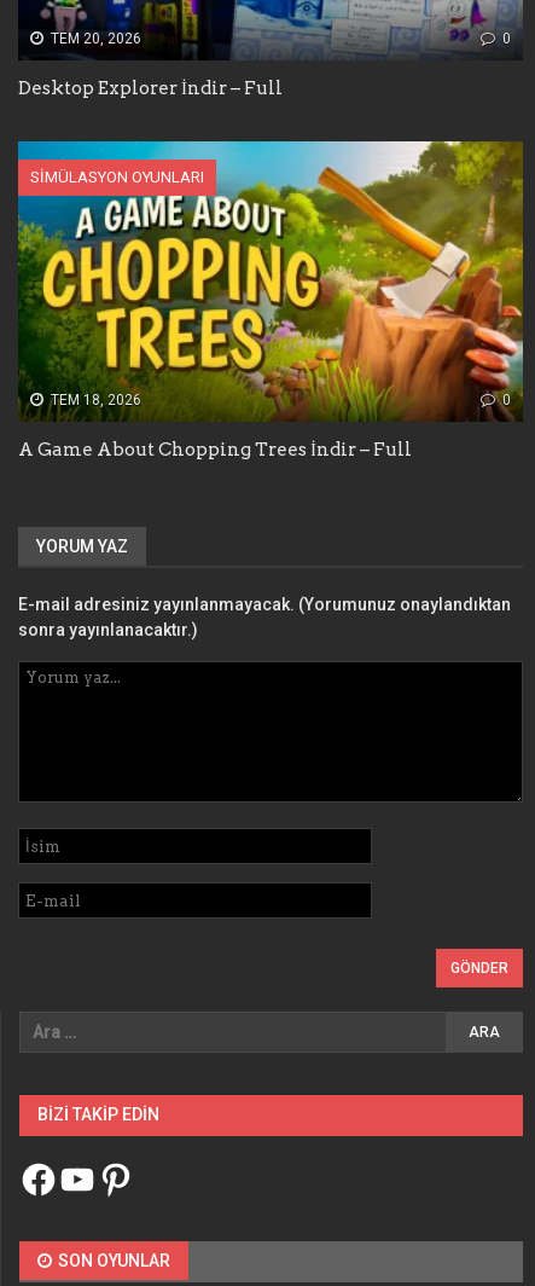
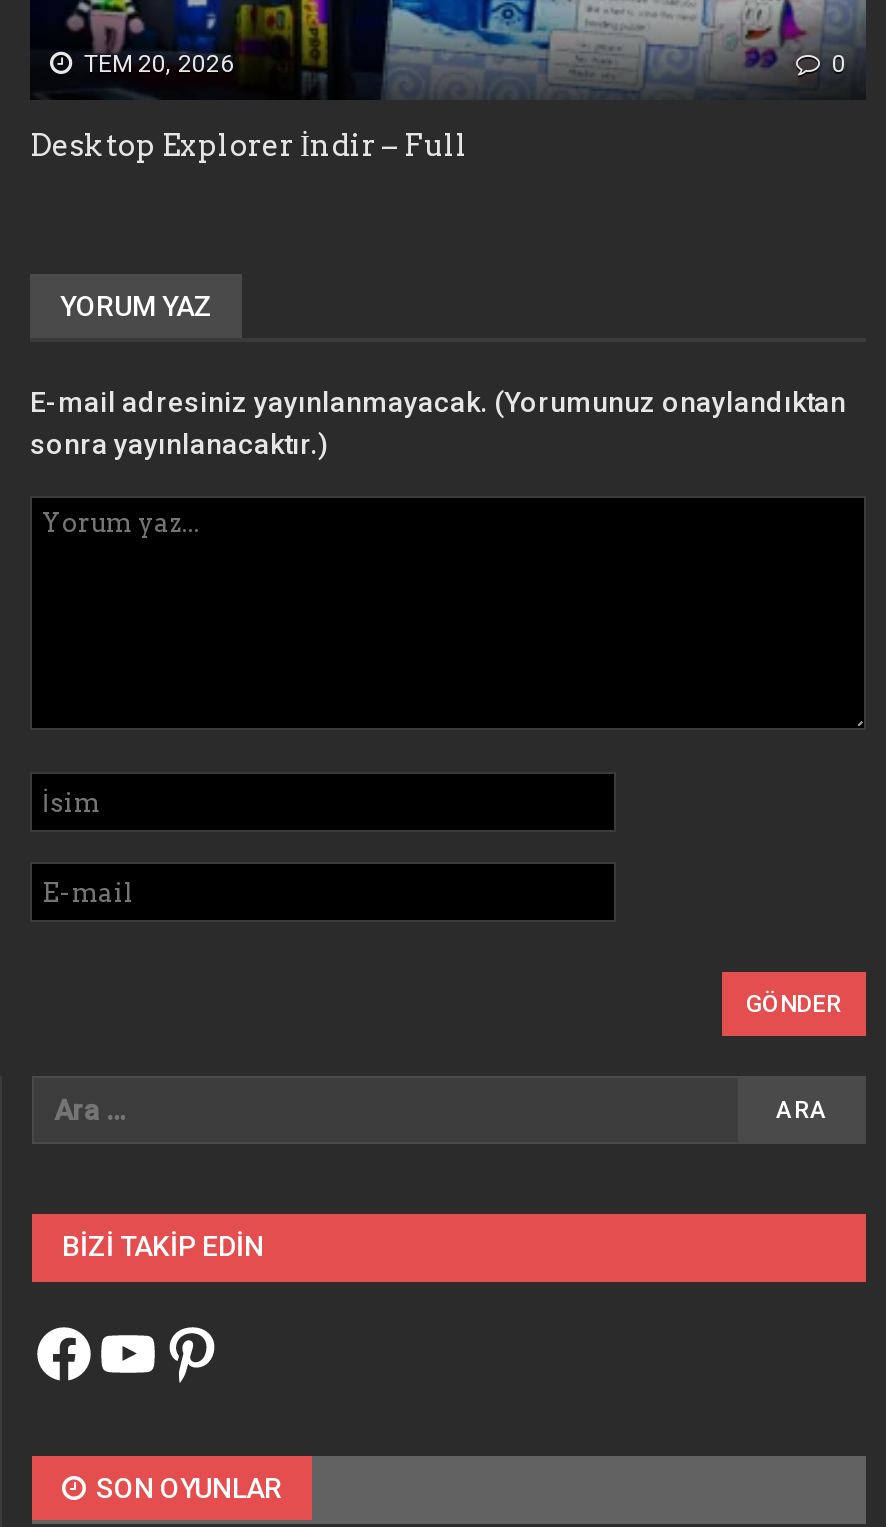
[17,140,524,422] [image] | SIMÜLASYON OYUNLARI -> none
[18,392,511,461] TEM 18, 2026 | 0 | A Game About Chopping Trees İndir – Full -> none

